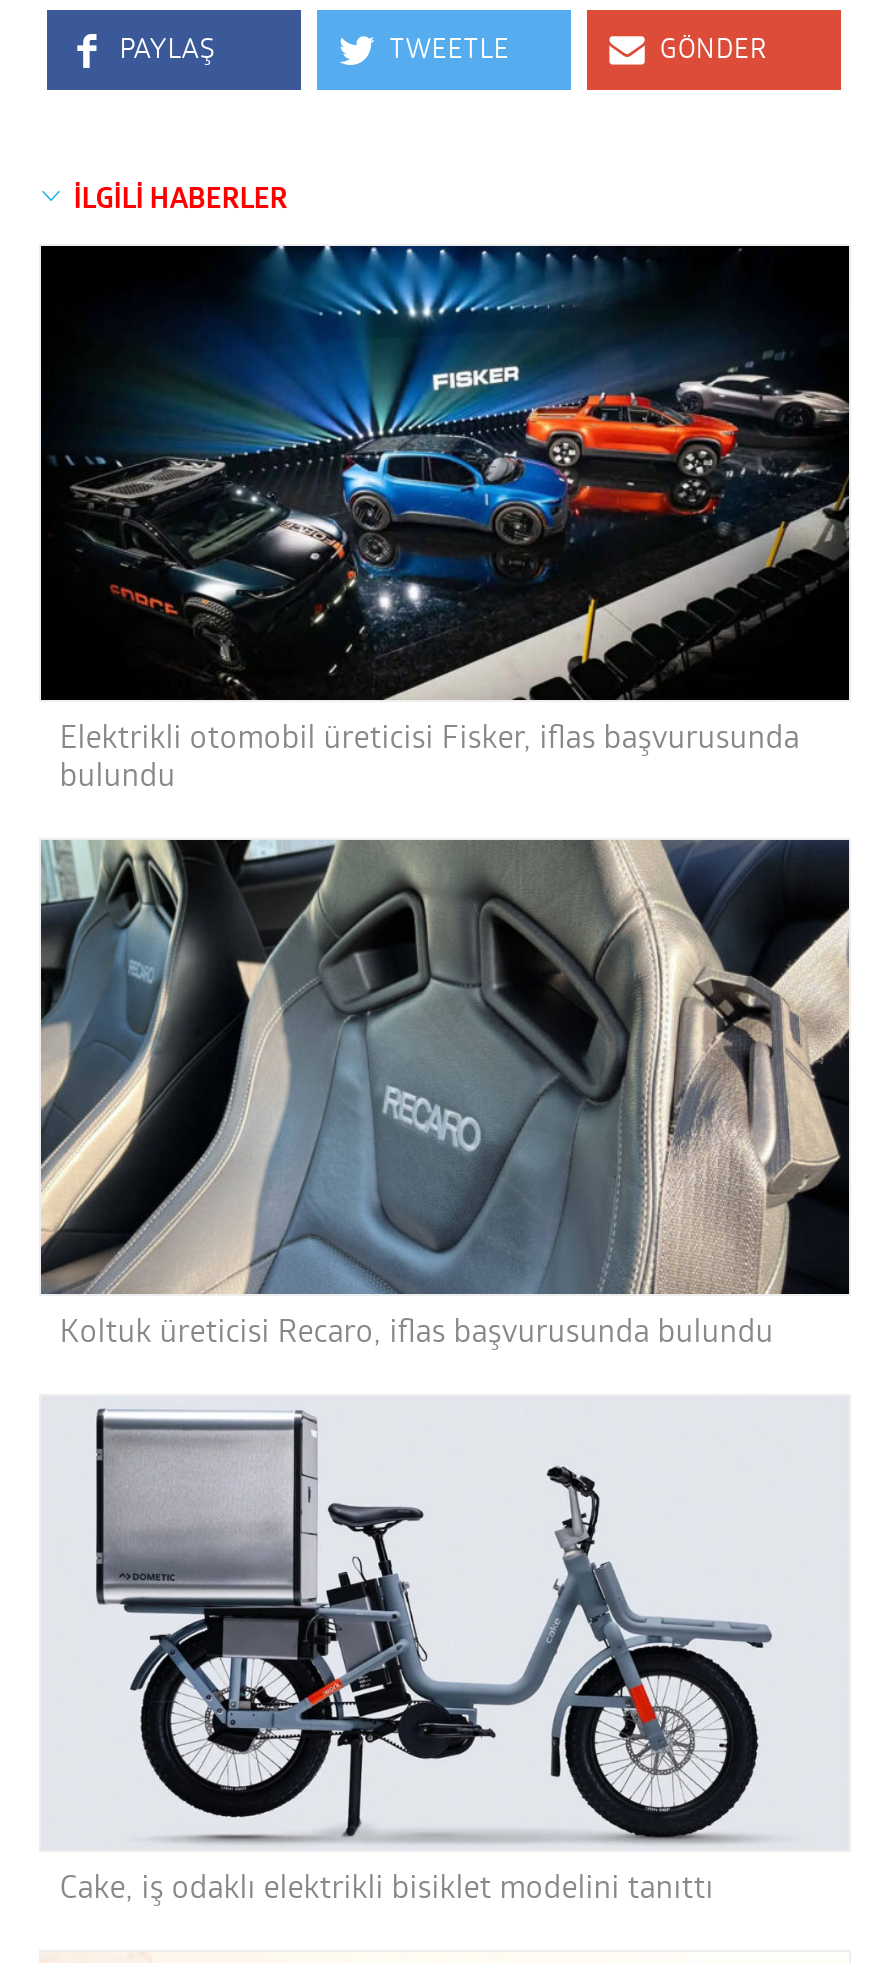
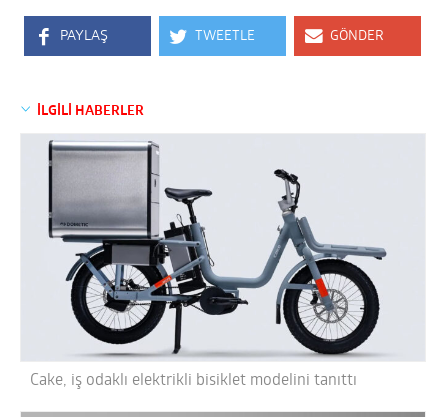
[39,244,851,794] [image] | Elektrikli otomobil üreticisi Fisker, iflas başvurusunda | bulundu -> none
[41,836,849,1350] [image] | Koltuk üreticisi Recaro, iflas başvurusunda bulundu -> none

